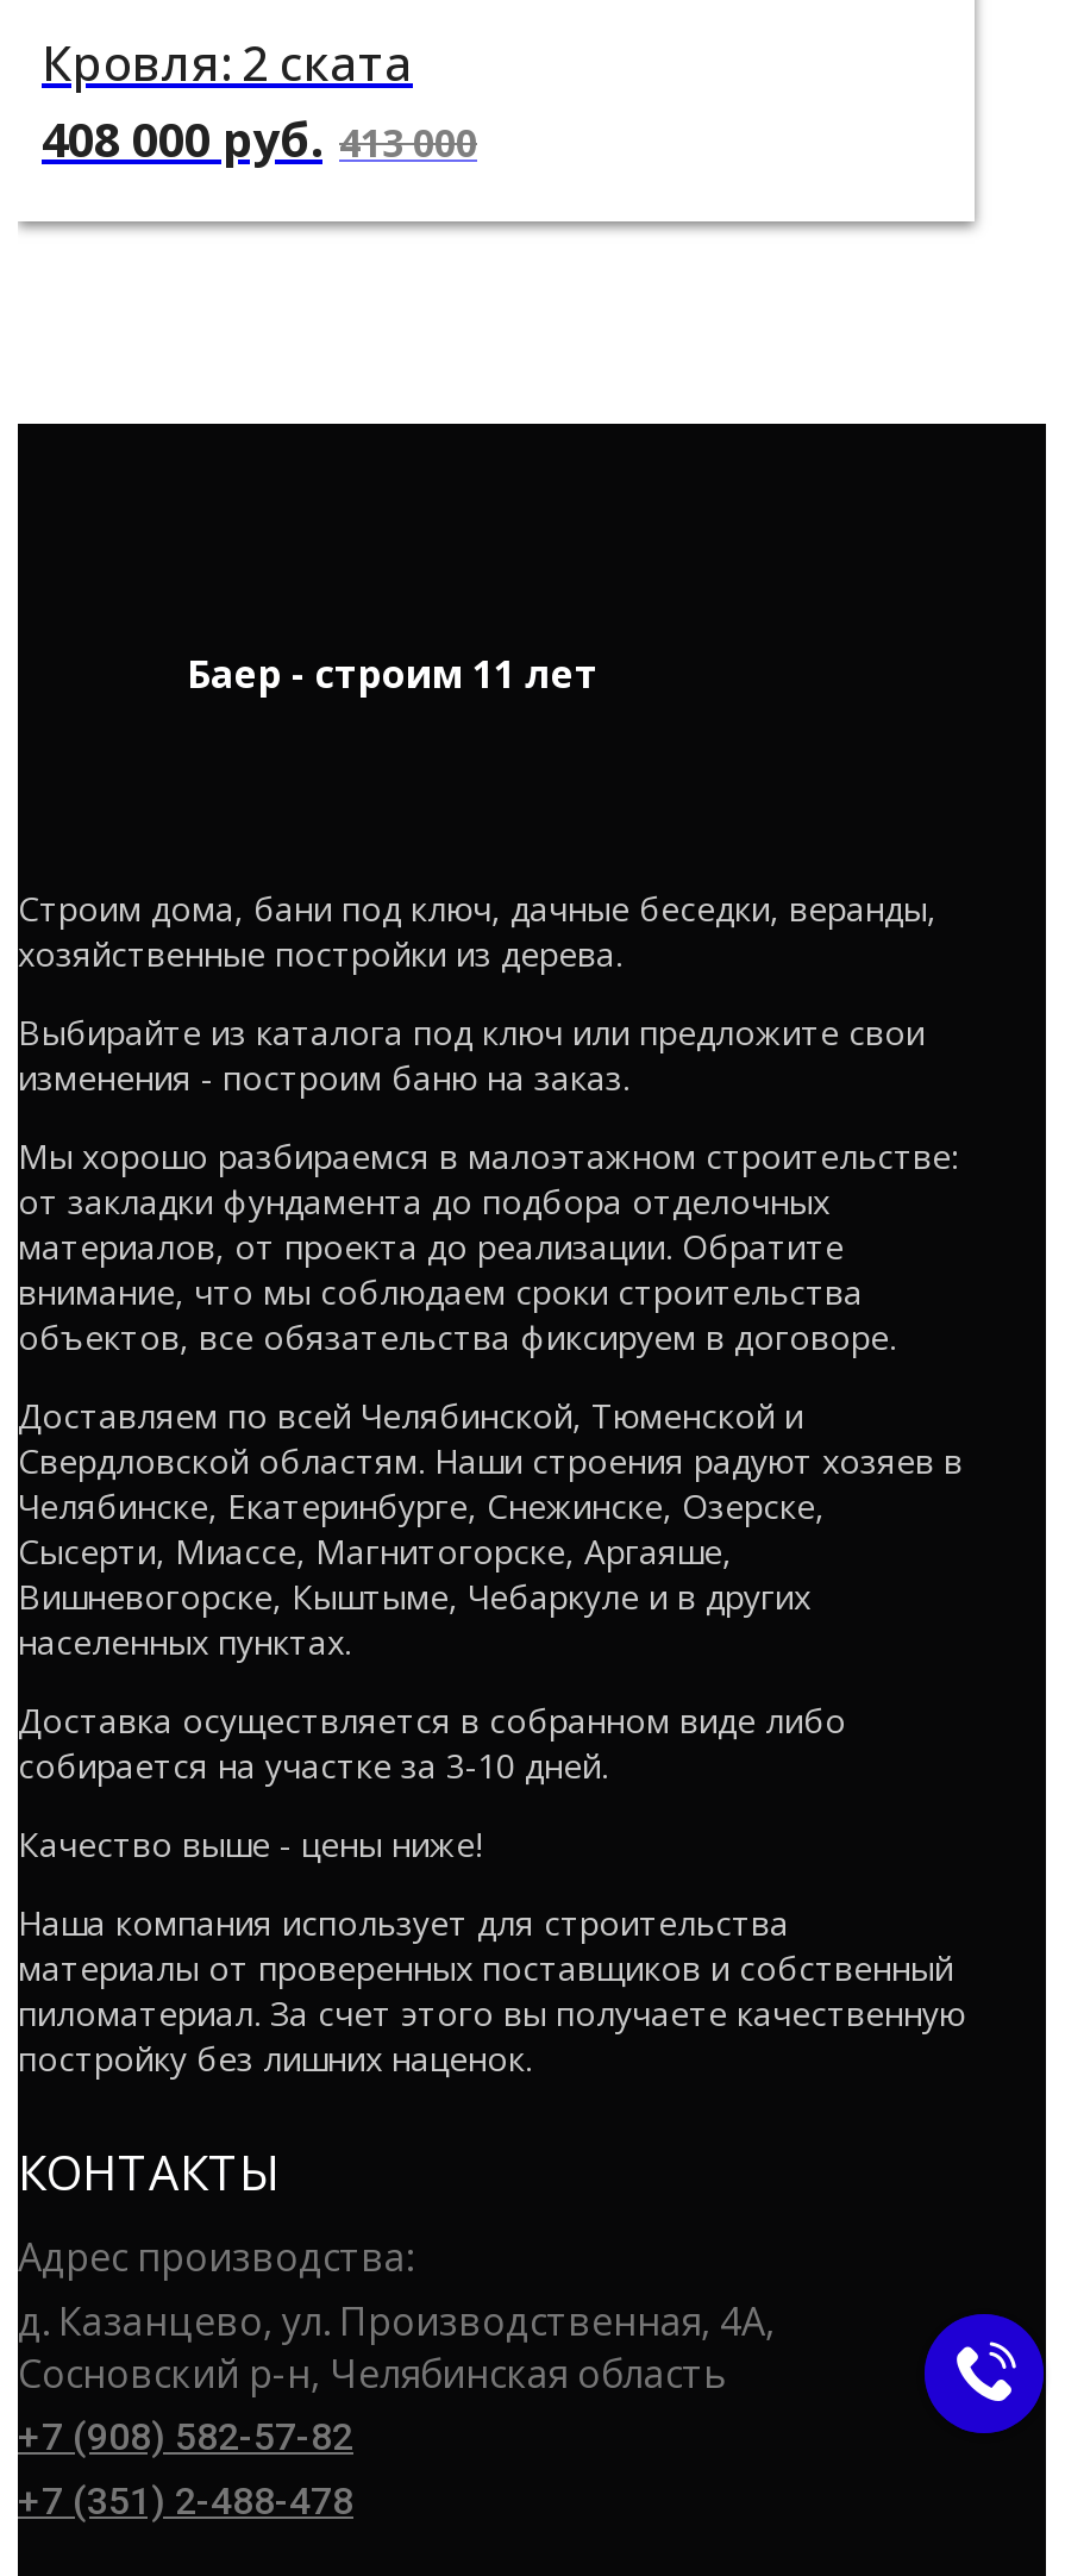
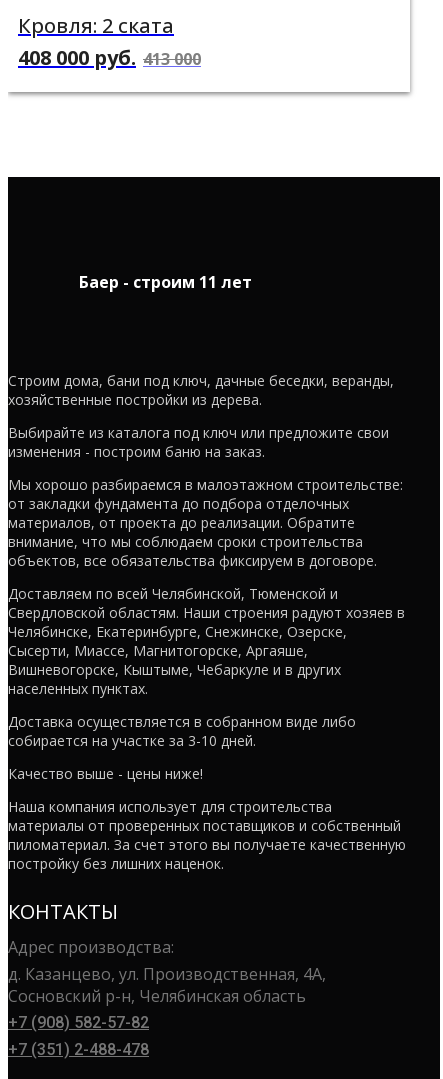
[922,2312,1046,2436] [image] -> none

